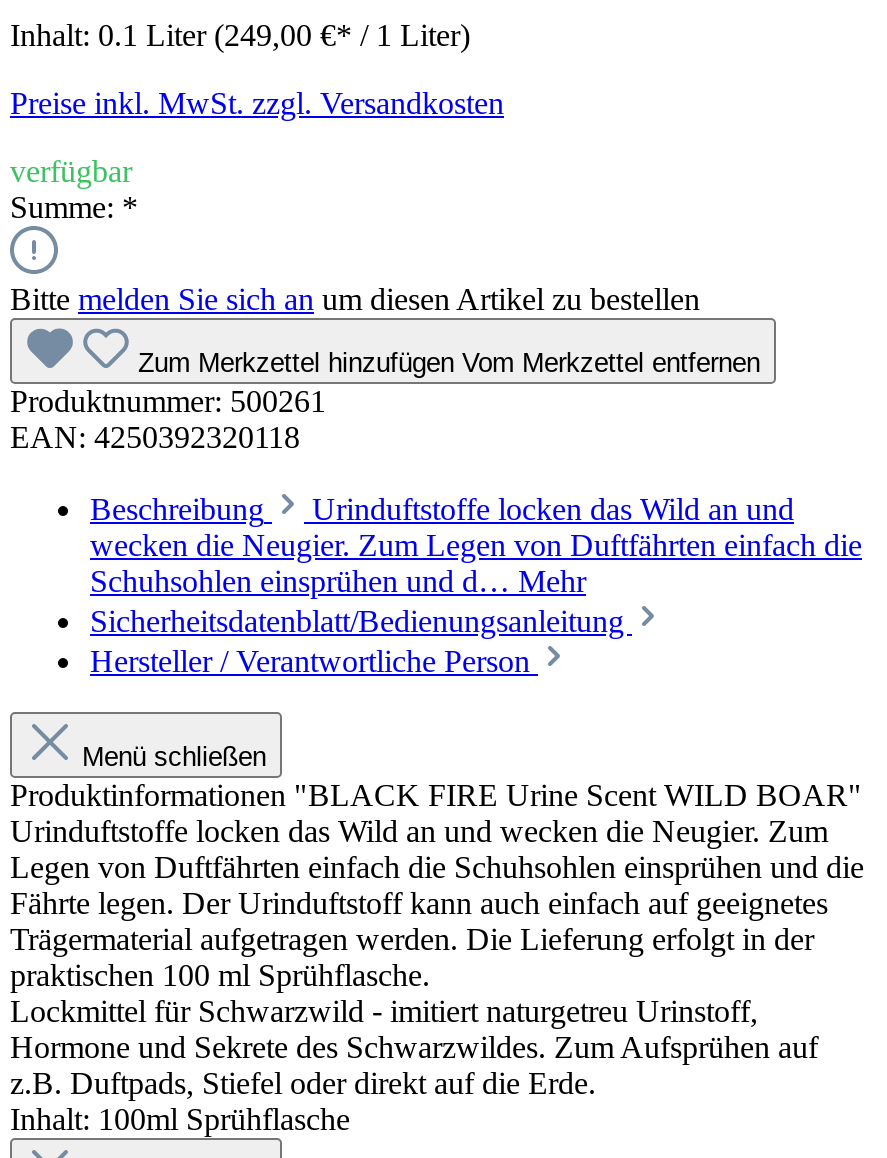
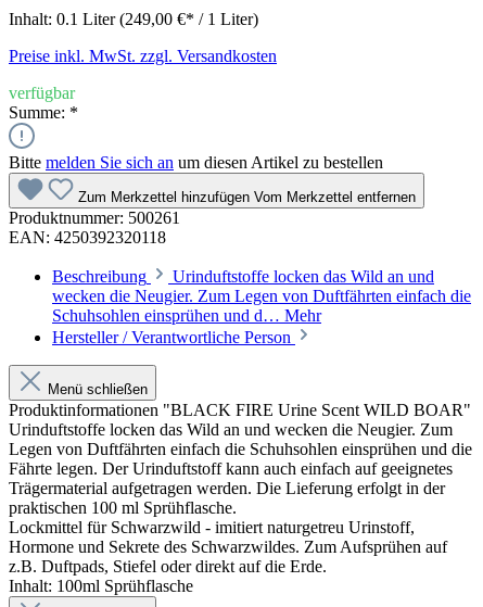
[90,604,632,638] Sicherheitsdatenblatt/Bedienungsanleitung -> none

